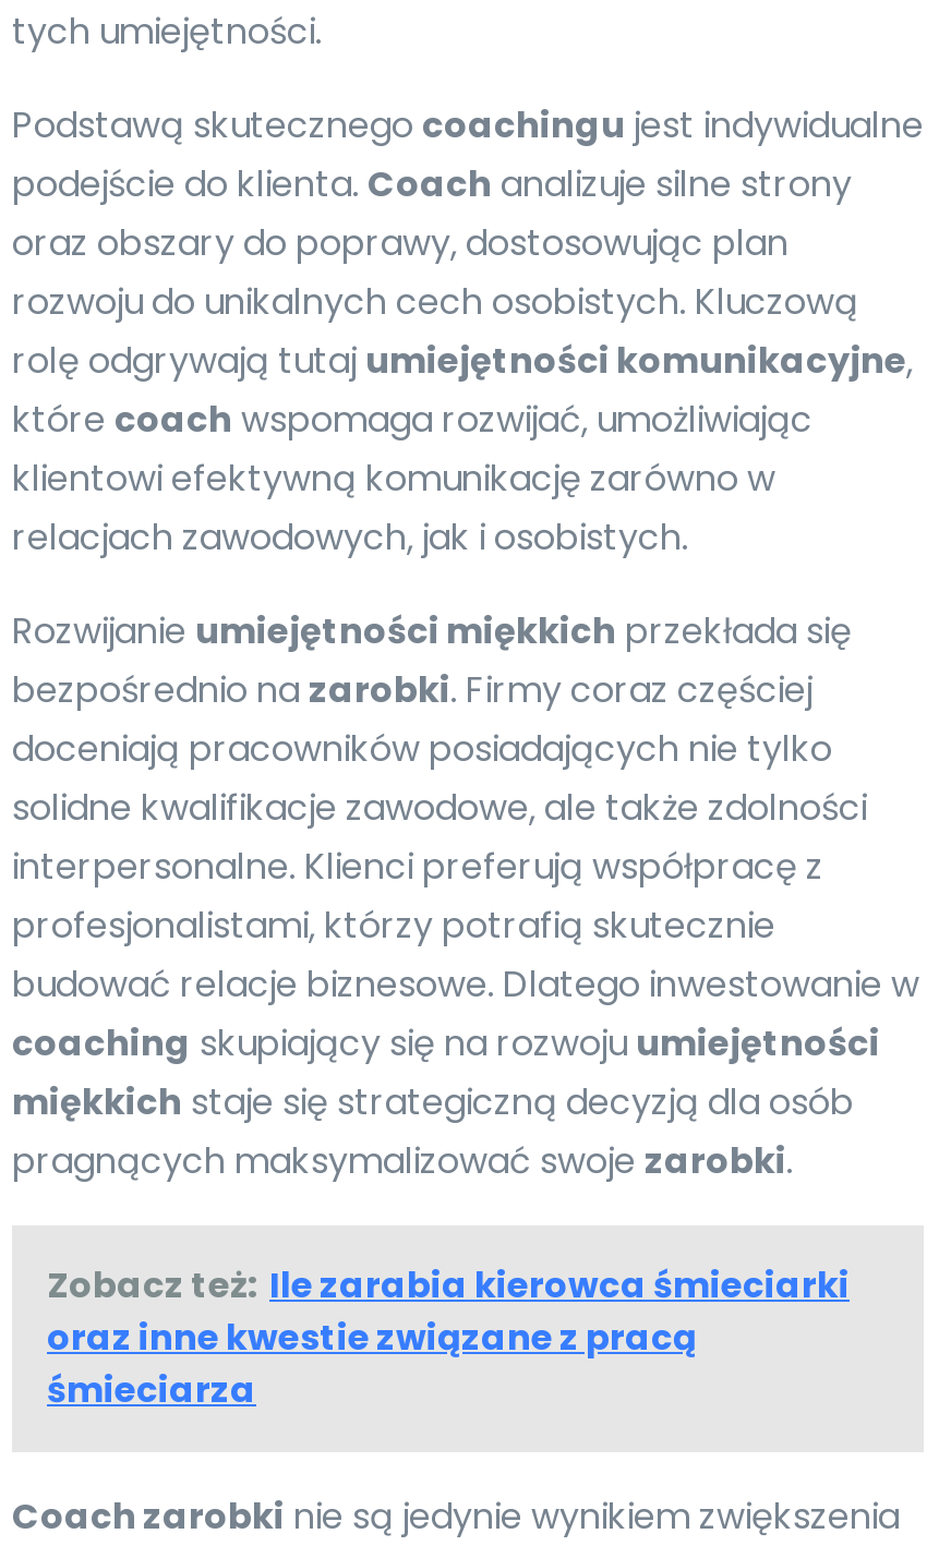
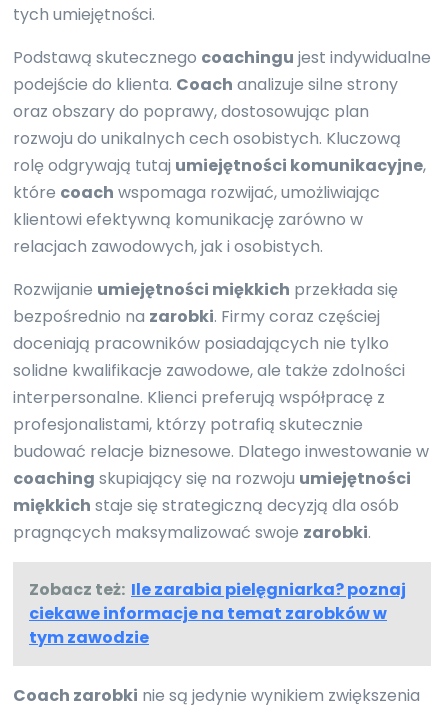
[47,1259,850,1414] Zobacz też: Ile zarabia kierowca śmieciarki | oraz inne kwestie związane z pracą | śmieciarza -> [29,578,406,649] Zobacz też: Ile zarabia pielęgniarka? poznaj | ciekawe informacje na temat zarobków w | tym zawodzie

